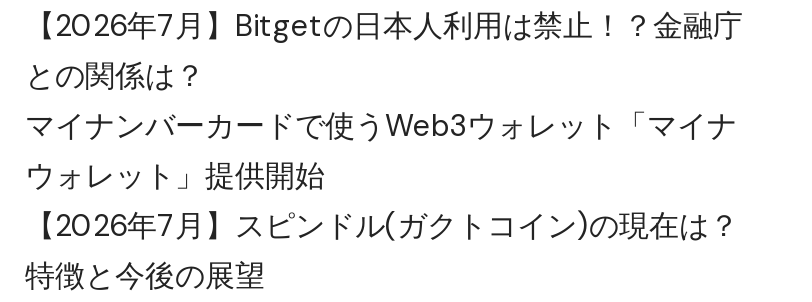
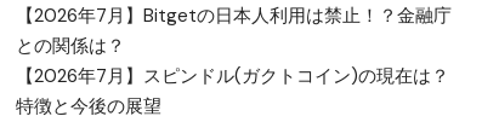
[25,106,737,196] マイナンバーカードで使うWeb3ウォレット「マイナ | ウォレット」提供開始 -> none

